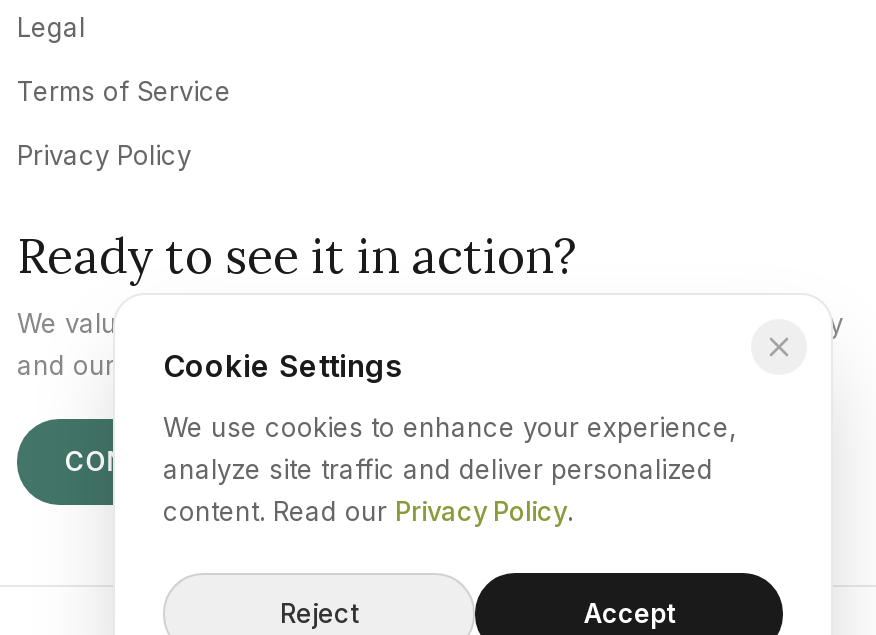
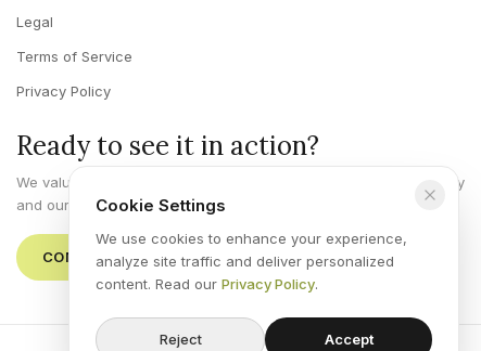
[15,417,115,507] [image] -> [15,233,69,282] [image]

